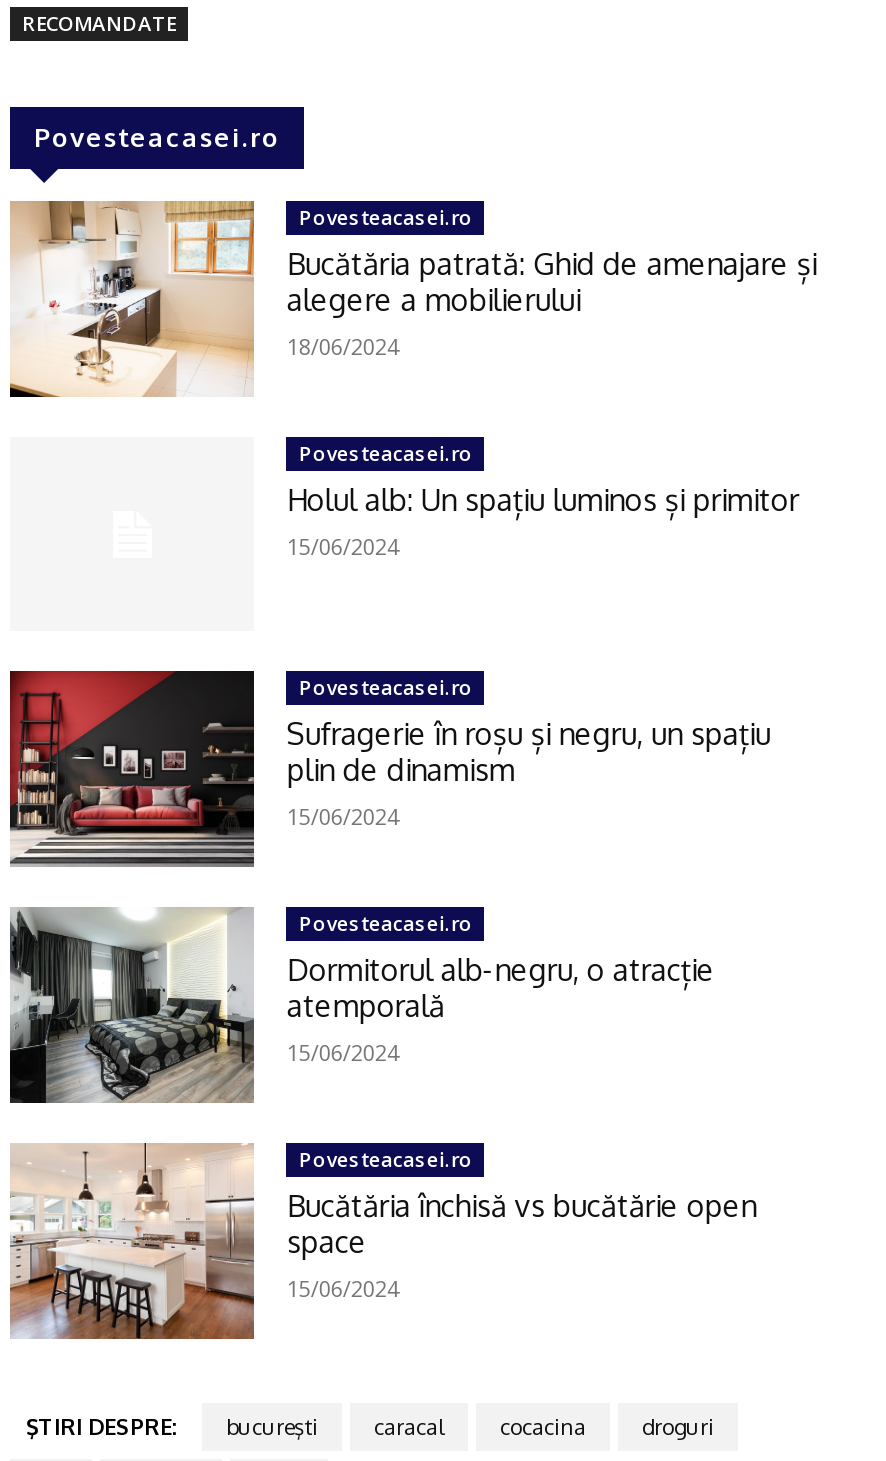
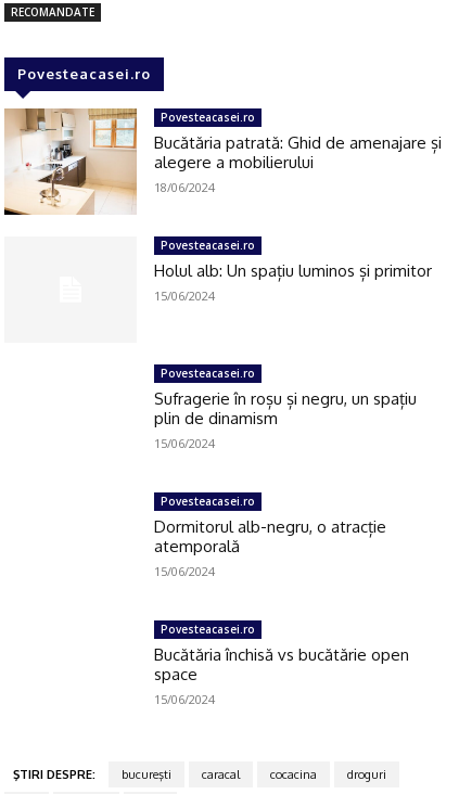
[8,668,256,868] [image] -> none
[8,906,256,1106] [image] -> none
[8,1142,256,1342] [image] -> none

